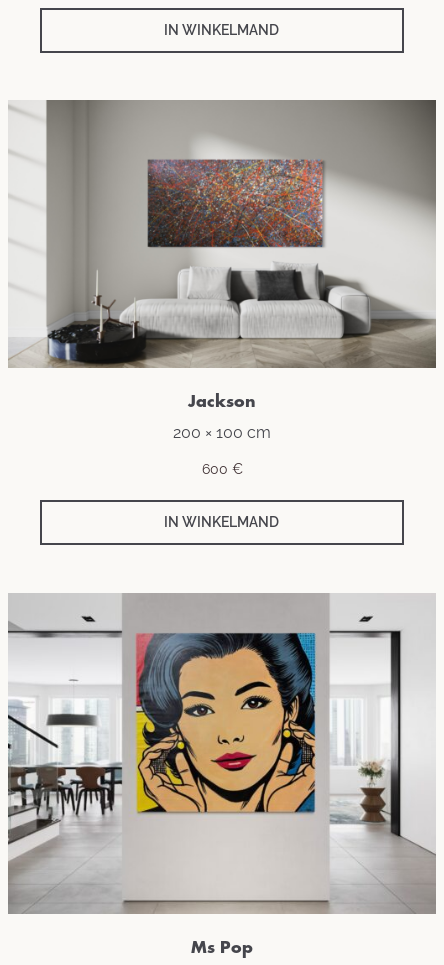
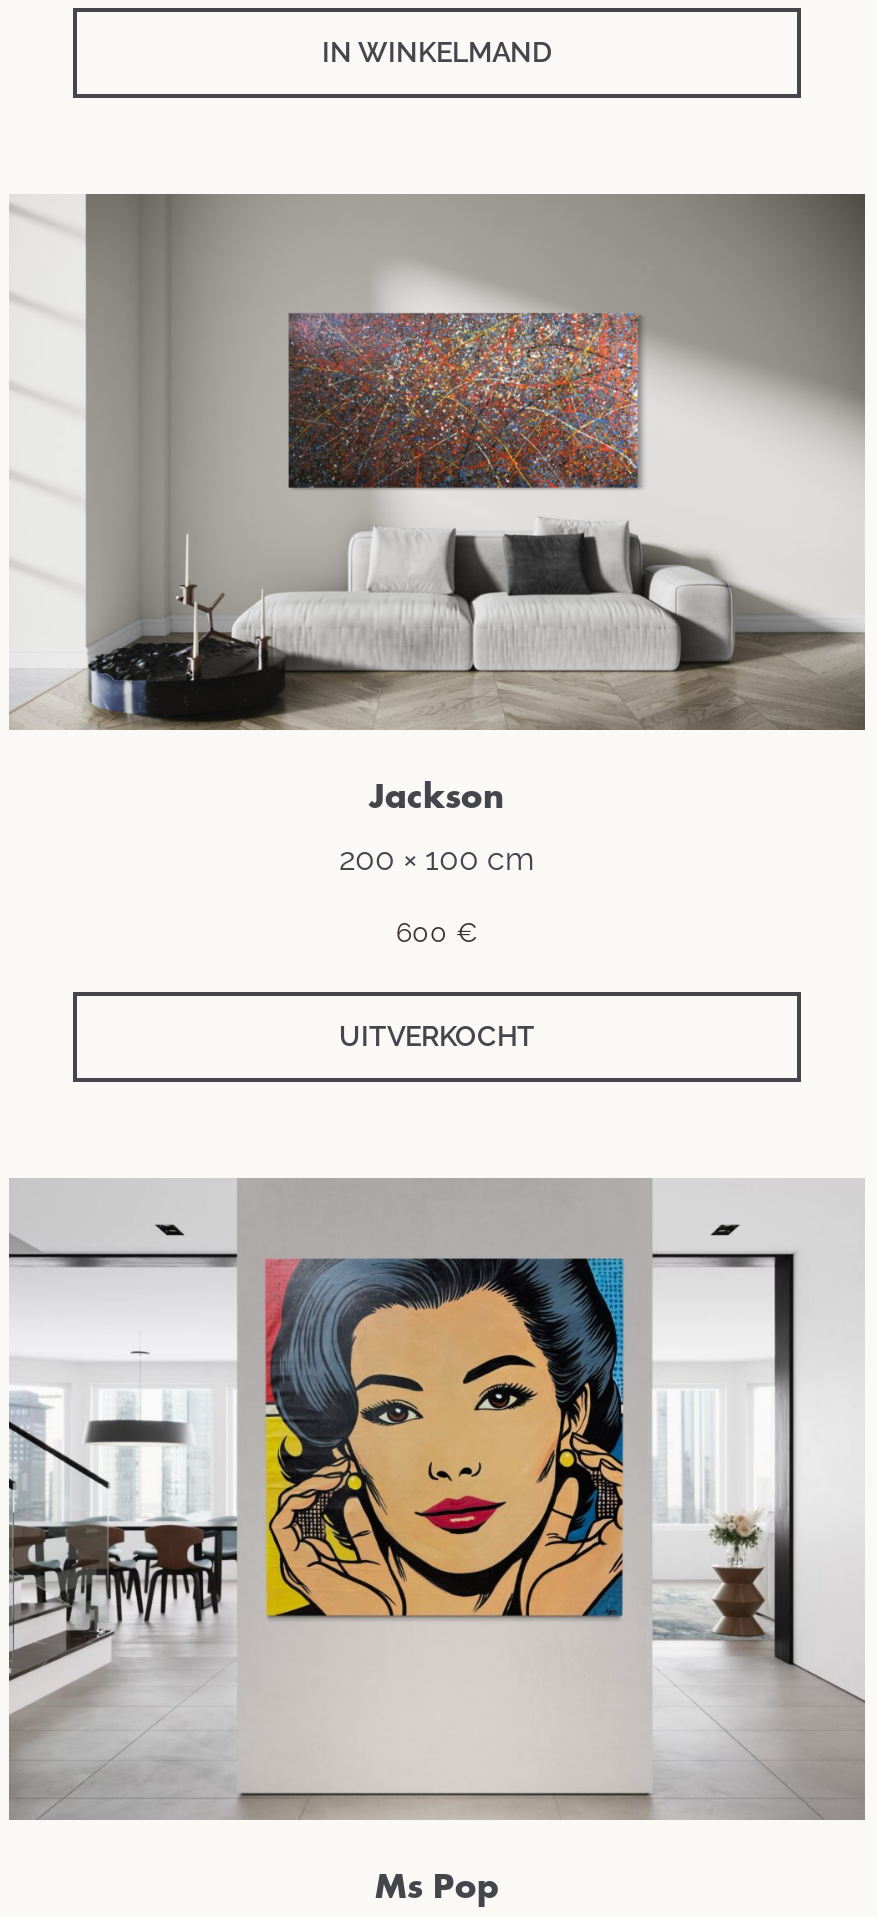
[164,514,279,530] IN WINKELMAND -> [339,1021,535,1053] UITVERKOCHT

